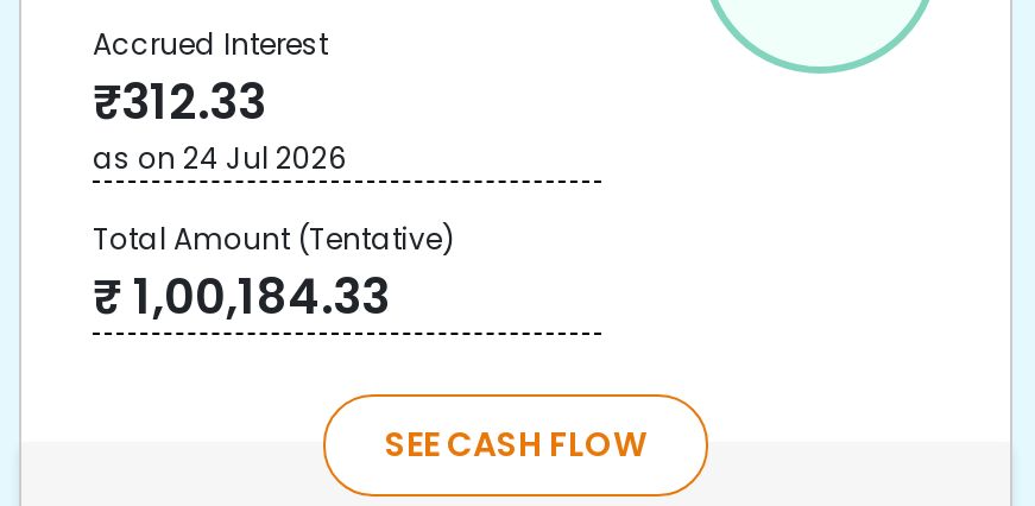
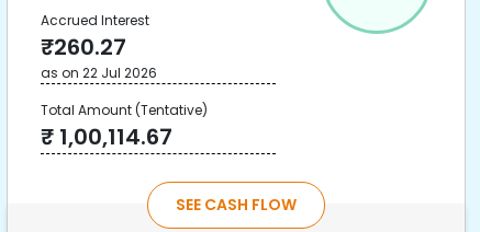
[93,69,266,135] ₹312.33 -> [41,32,126,62] ₹260.27
[93,138,347,178] as on 24 Jul 2026 -> [41,63,157,82] as on 22 Jul 2026
[93,264,390,330] ₹ 1,00,184.33 -> [41,121,172,152] ₹ 1,00,114.67

